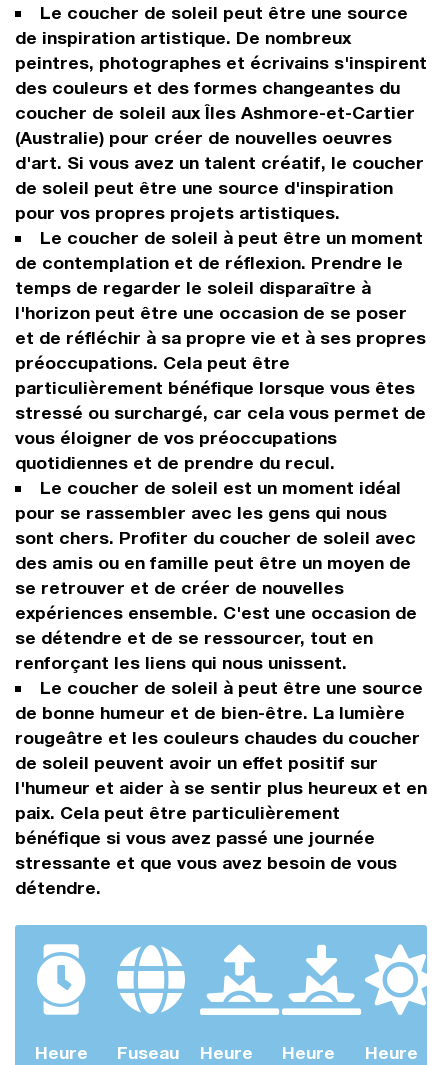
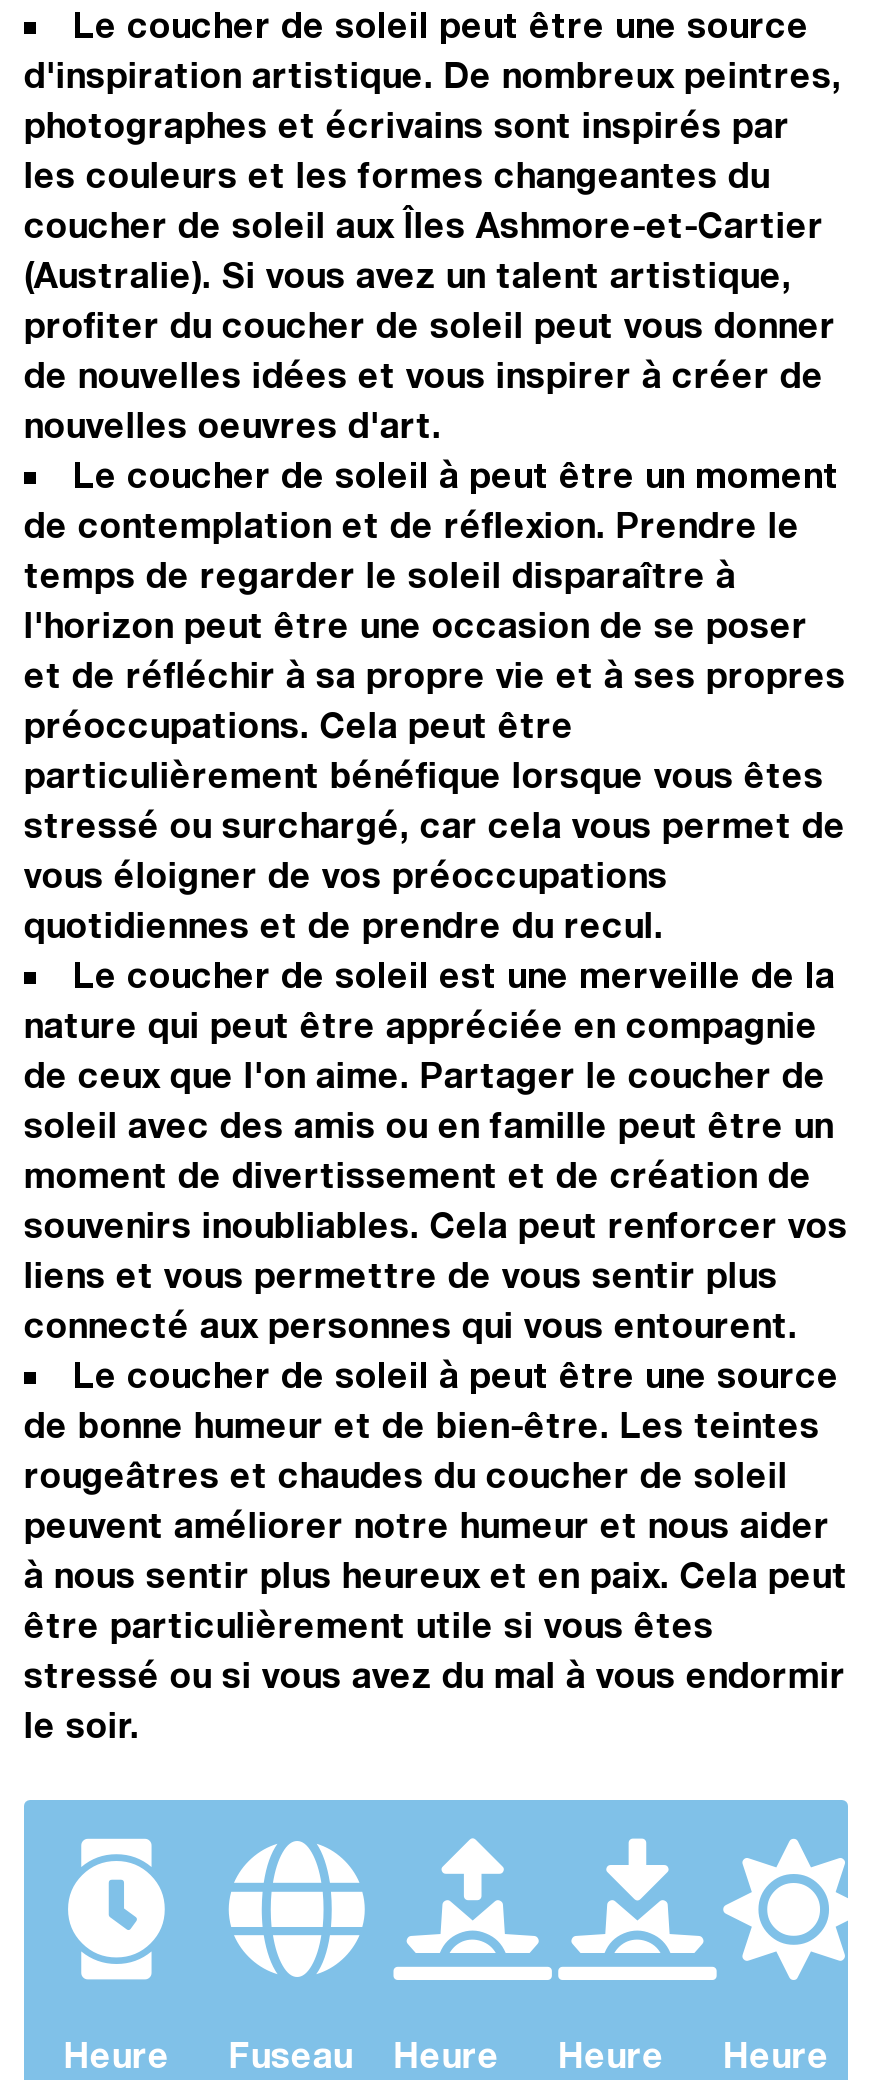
[15,27,427,98] de inspiration artistique. De nombreux | peintres, photographes et écrivains s'inspirent | des couleurs et des formes changeantes du -> [24,54,842,196] d'inspiration artistique. De nombreux peintres, | photographes et écrivains sont inspirés par | les couleurs et les formes changeantes du
[15,127,424,223] (Australie) pour créer de nouvelles oeuvres | d'art. Si vous avez un talent créatif, le coucher | de soleil peut être une source d'inspiration | pour vos propres projets artistiques. -> [24,254,836,446] (Australie). Si vous avez un talent artistique, | profiter du coucher de soleil peut vous donner | de nouvelles idées et vous inspirer à créer de | nouvelles oeuvres d'art.
[15,477,417,673] Le coucher de soleil est un moment idéal | pour se rassembler avec les gens qui nous | sont chers. Profiter du coucher de soleil avec | des amis ou en famille peut être un moyen de | se retrouver et de créer de nouvelles | expériences ensemble. C'est une occasion de | se détendre et de se ressourcer, tout en | renforçant les liens qui nous unissent. -> [24,954,848,1346] Le coucher de soleil est une merveille de la | nature qui peut être appréciée en compagnie | de ceux que l'on aime. Partager le coucher de | soleil avec des amis ou en famille peut être un | moment de divertissement et de création de | souvenirs inoubliables. Cela peut renforcer vos | liens et vous permettre de vous sentir plus | connecté aux personnes qui vous entourent.
[15,702,427,898] de bonne humeur et de bien-être. La lumière | rougeâtre et les couleurs chaudes du coucher | de soleil peuvent avoir un effet positif sur | l'humeur et aider à se sentir plus heureux et en | paix. Cela peut être particulièrement | bénéfique si vous avez passé une journée | stressante et que vous avez besoin de vous | détendre. -> [24,1404,848,1746] de bonne humeur et de bien-être. Les teintes | rougeâtres et chaudes du coucher de soleil | peuvent améliorer notre humeur et nous aider | à nous sentir plus heureux et en paix. Cela peut | être particulièrement utile si vous êtes | stressé ou si vous avez du mal à vous endormir | le soir.

